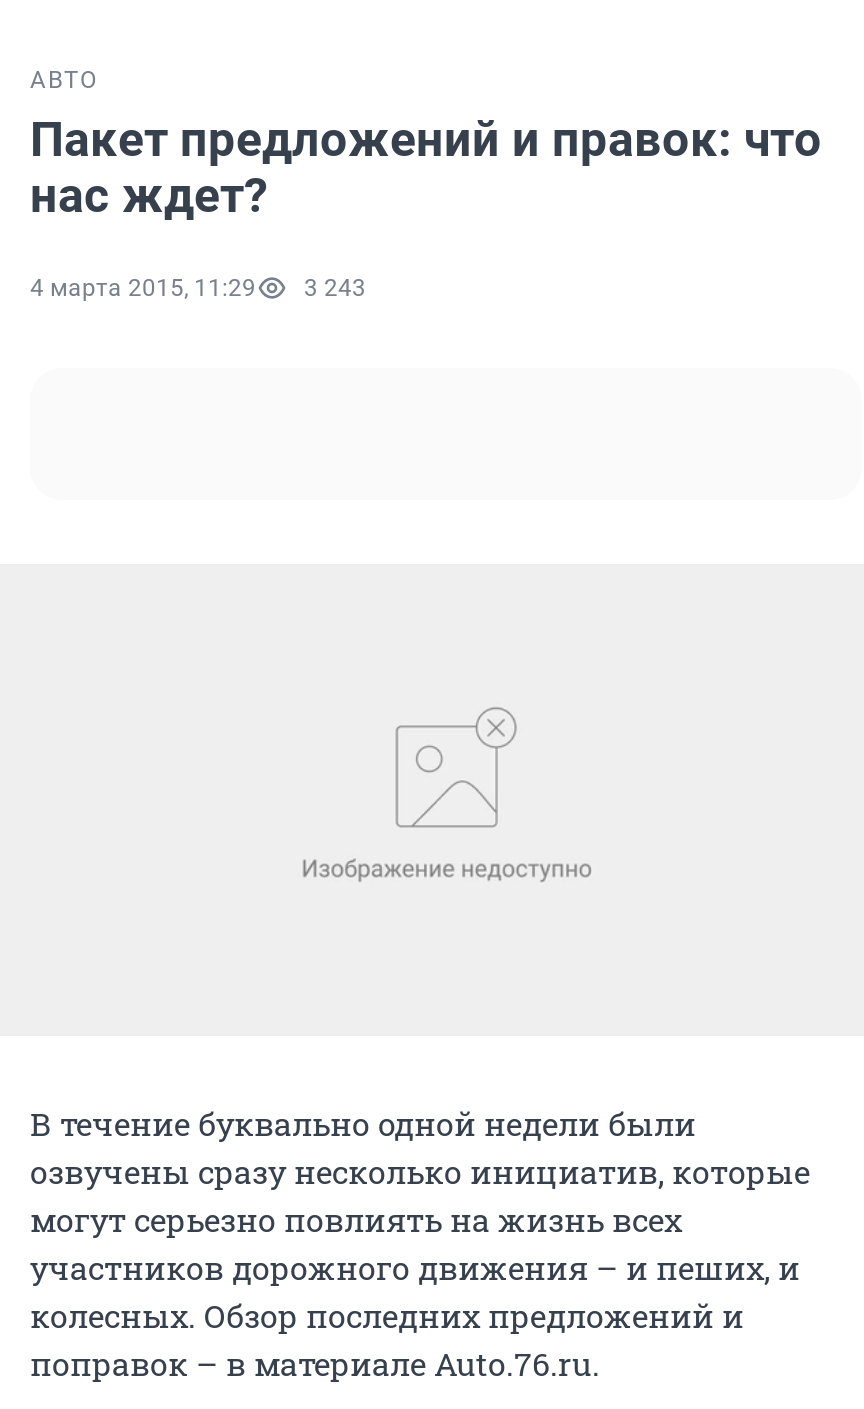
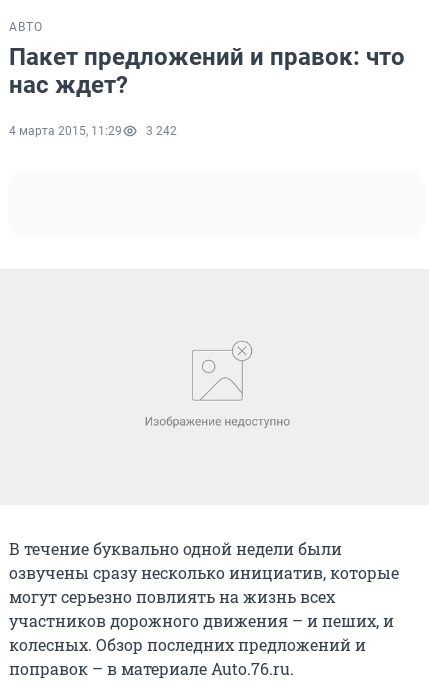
[30,274,366,302] 4 марта 2015, 11:29 3 243 -> [9,124,177,138] 4 марта 2015, 11:29 3 242

